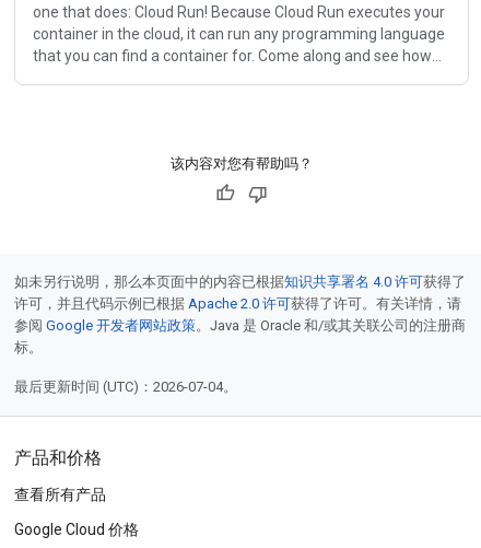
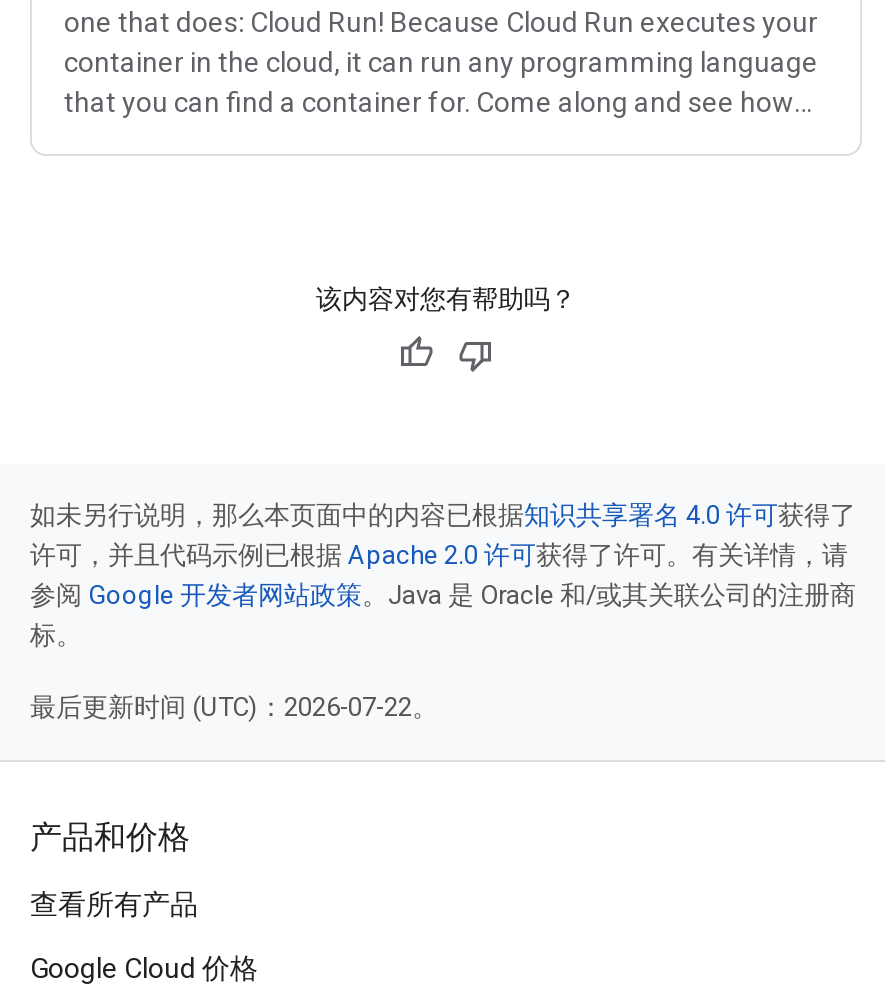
[14,378,237,395] 最后更新时间 (UTC)：2026-07-04。 -> [30,692,438,722] 最后更新时间 (UTC)：2026-07-22。

